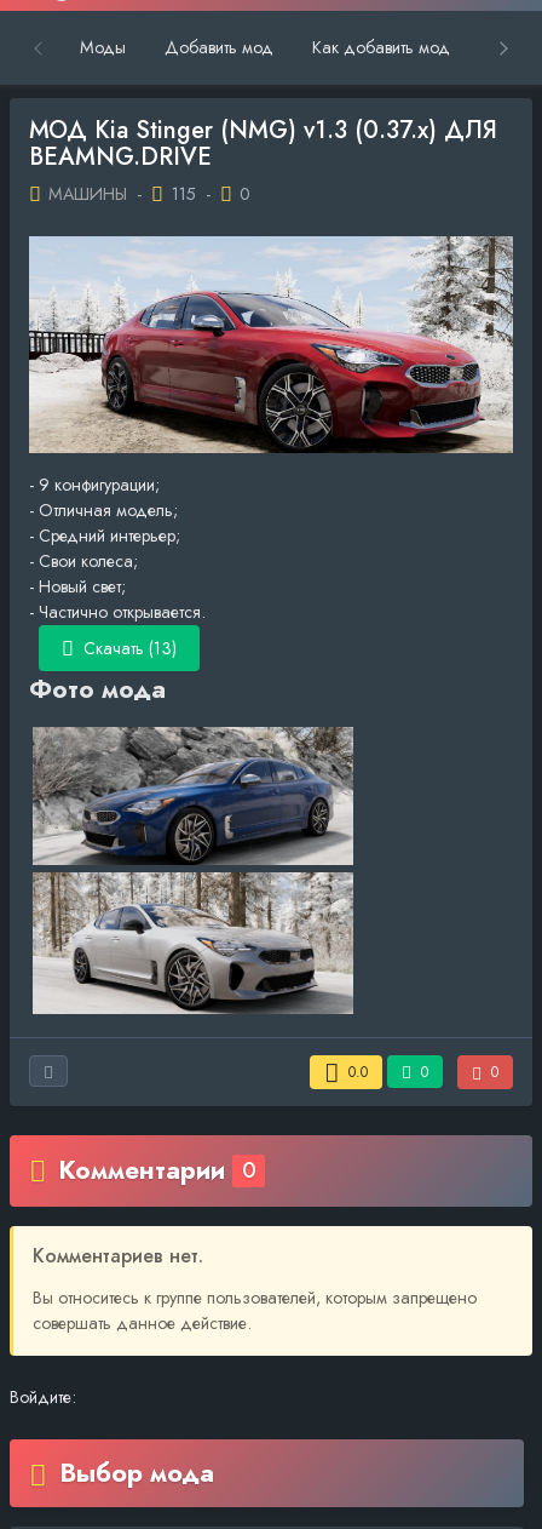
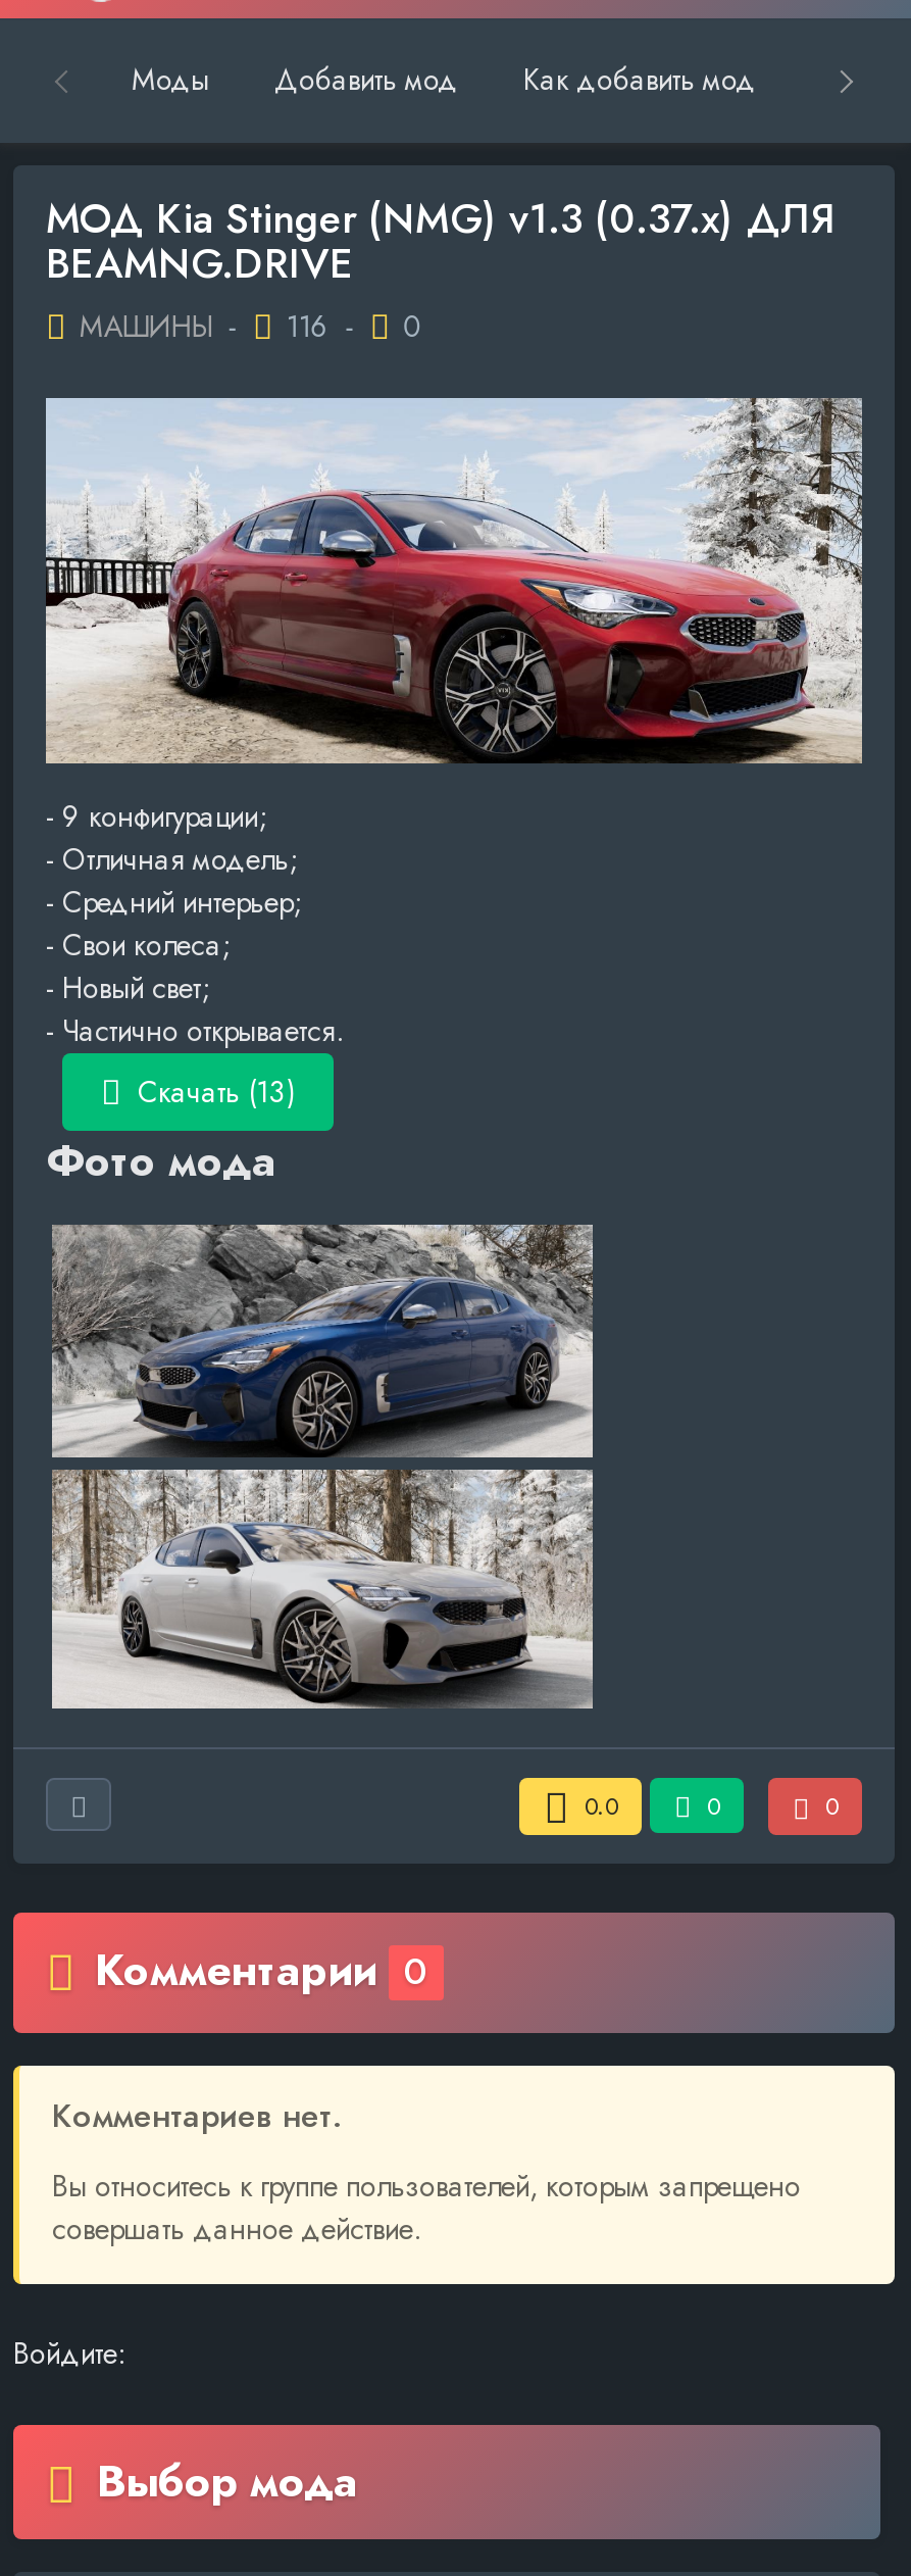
[44,182,251,206] МАШИНЫ - 115 - 0 -> [71,306,422,347] МАШИНЫ - 116 - 0

